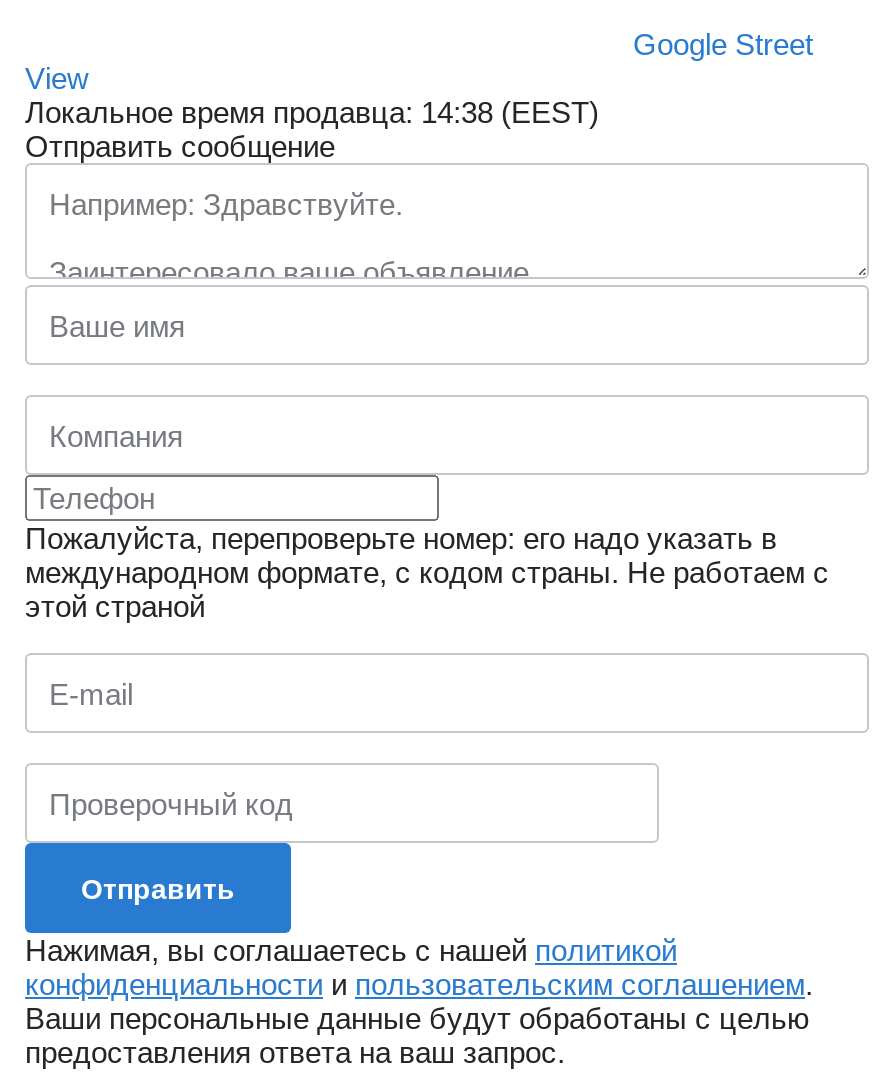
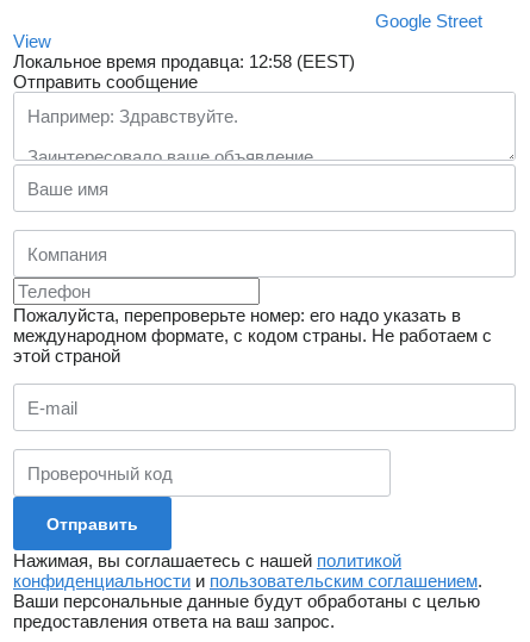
[25,96,599,130] Локальное время продавца: 14:38 (EEST) -> [13,52,355,72] Локальное время продавца: 12:58 (EEST)

